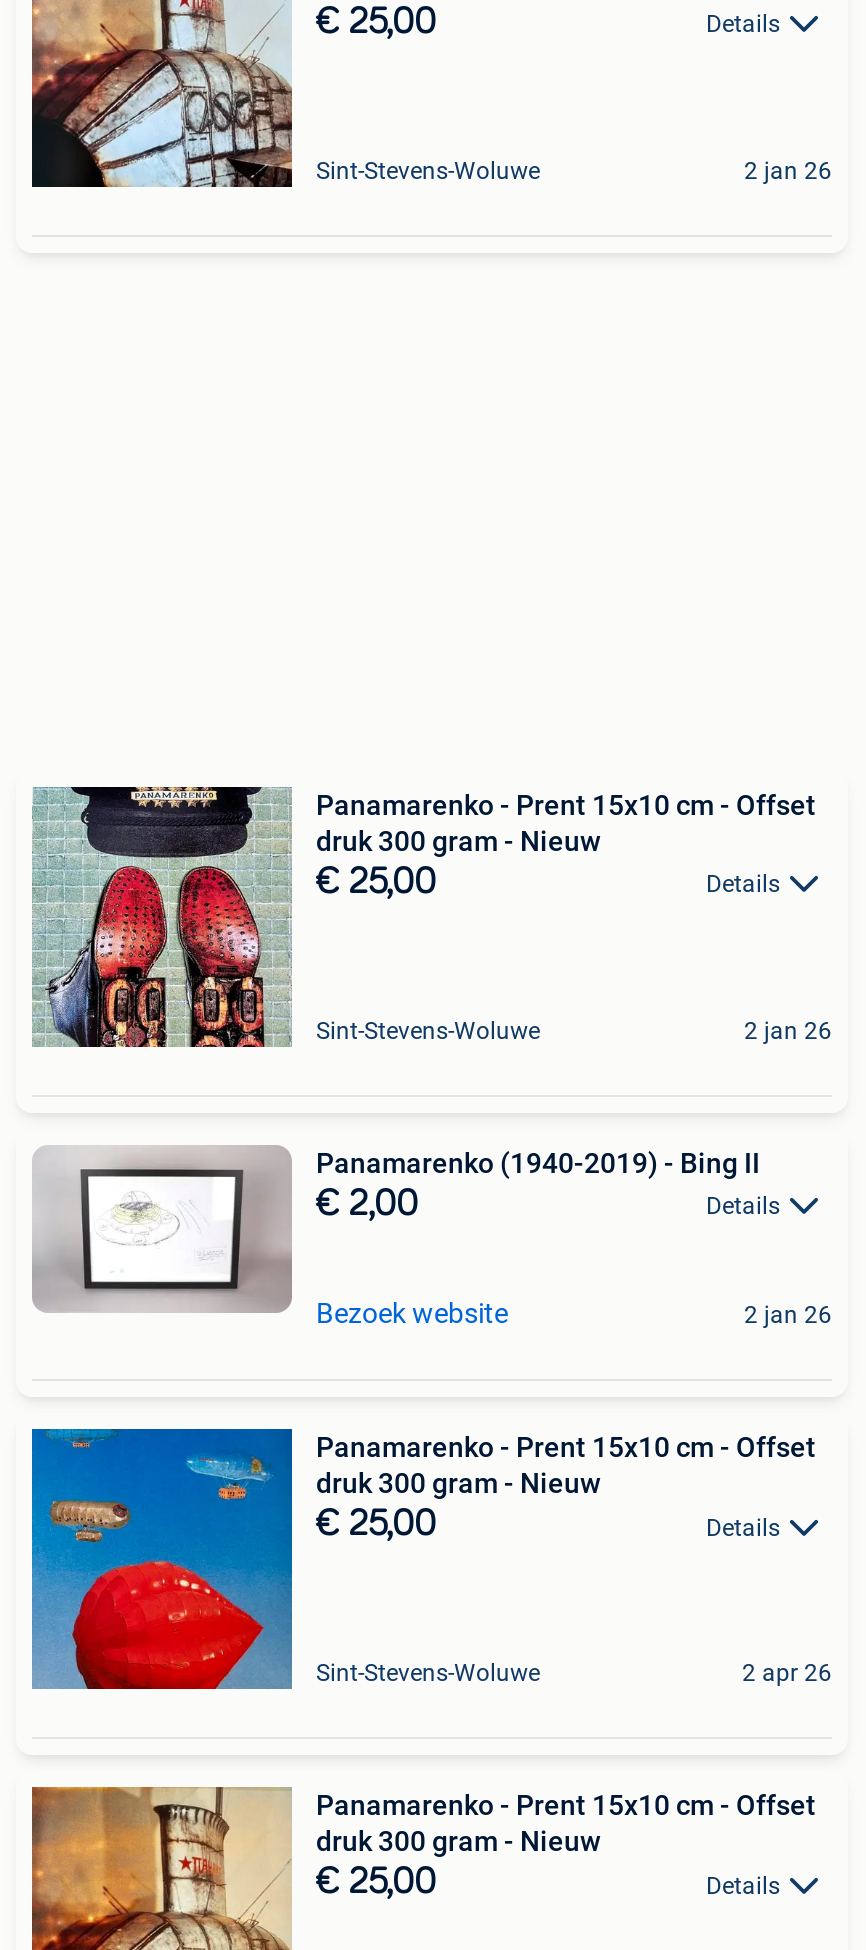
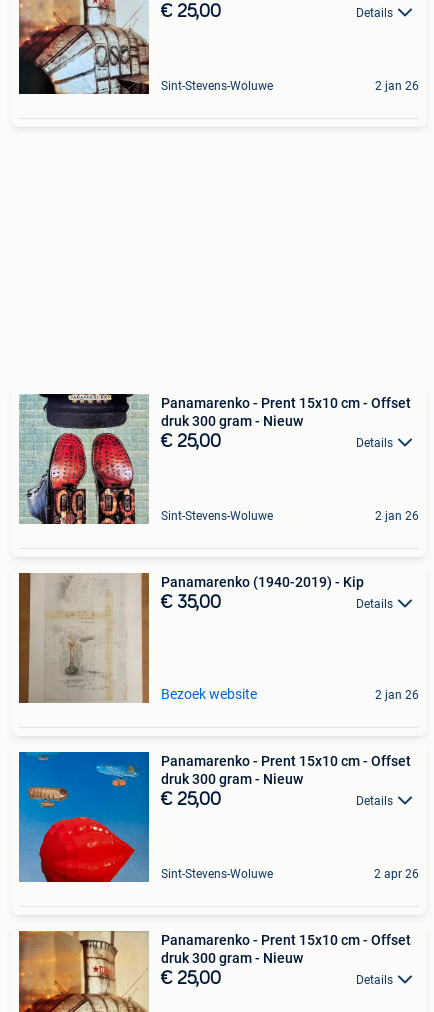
[32,1146,760,1332] [image] | Panamarenko (1940-2019) - Bing II | € 2,00 -> [18,572,364,704] [image] | Panamarenko (1940-2019) - Kip | € 35,00

